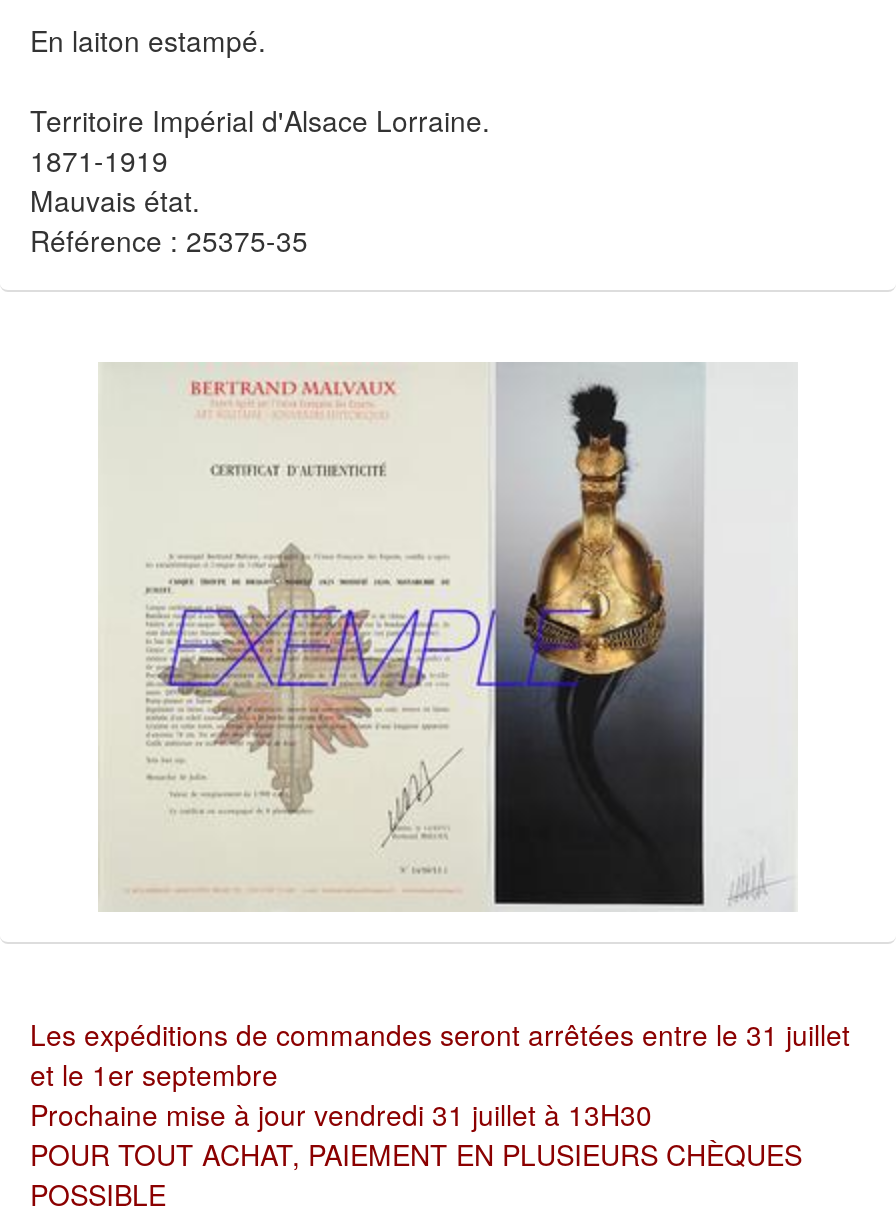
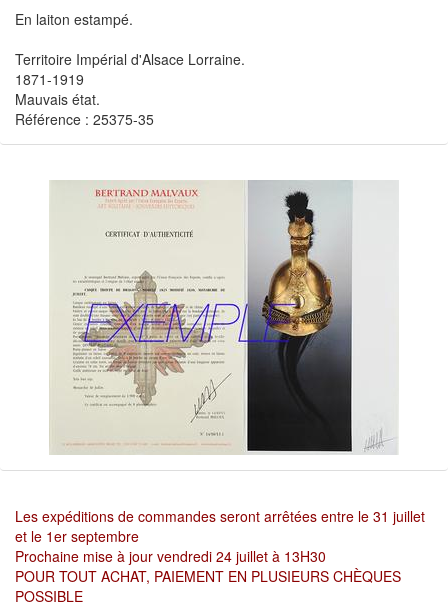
[30,1094,652,1134] Prochaine mise à jour vendredi 31 juillet à 13H30 -> [15,546,326,566] Prochaine mise à jour vendredi 24 juillet à 13H30

